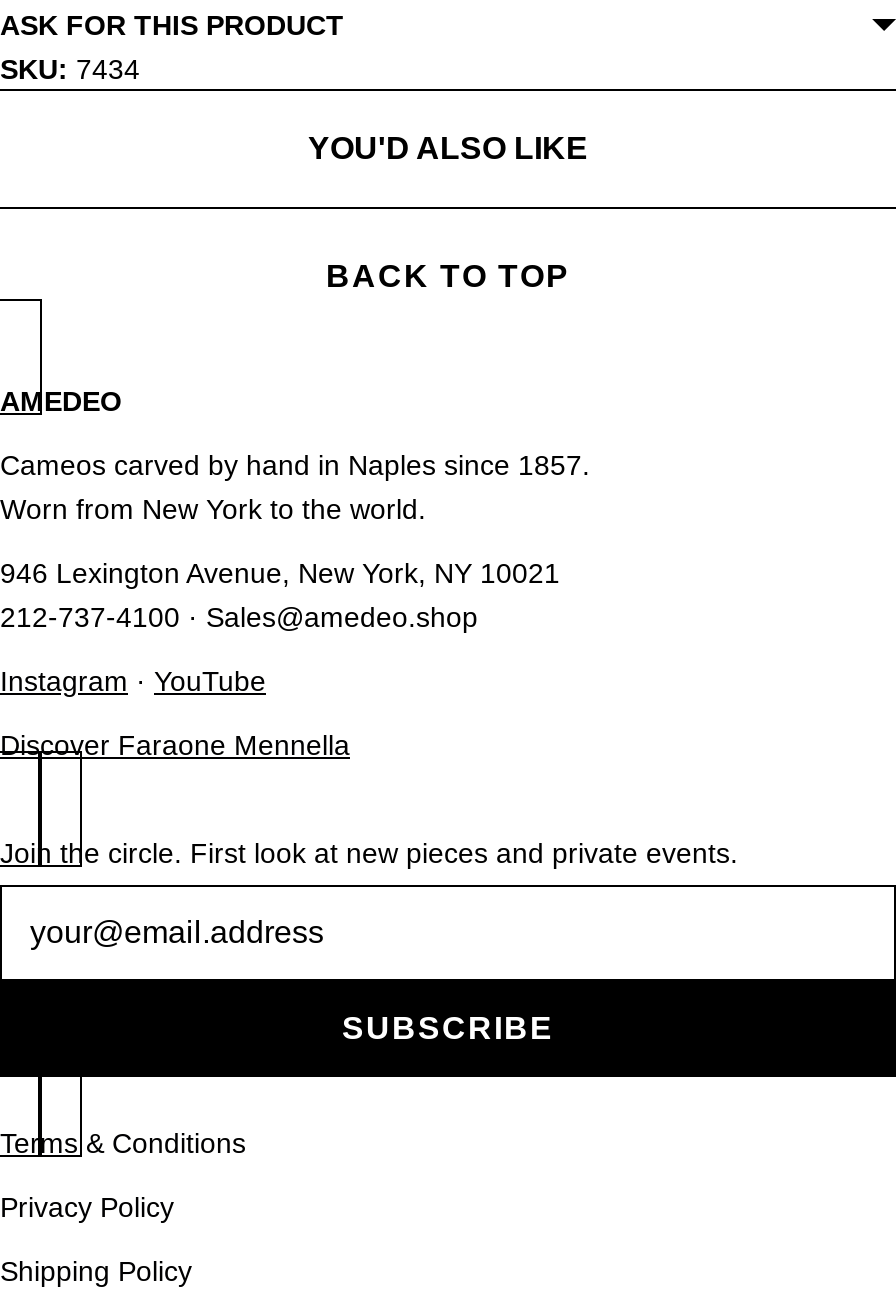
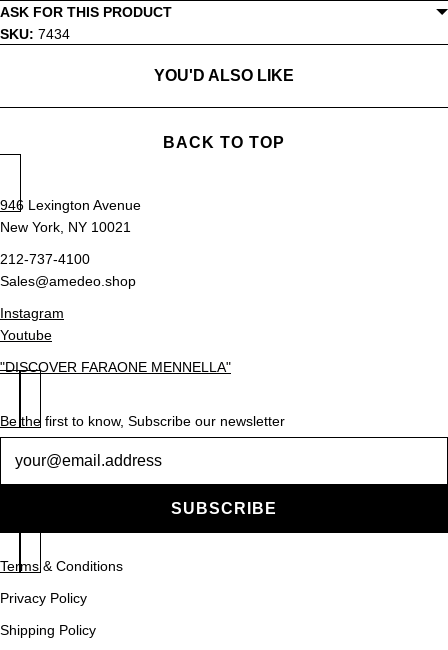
[0,386,738,870] AMEDEO | Cameos carved by hand in Naples since 1857. | Worn from New York to the world. | 946 Lexington Avenue, New York, NY 10021 | 212-737-4100 · Sales@amedeo.shop | Instagram · YouTube | Discover Faraone Mennella | Join the circle. First look at new pieces and private events. -> [0,197,285,429] 946 Lexington Avenue | New York, NY 10021 | 212-737-4100 | Sales@amedeo.shop | Instagram | Youtube | "DISCOVER FARAONE MENNELLA" | Be the first to know, Subscribe our newsletter

